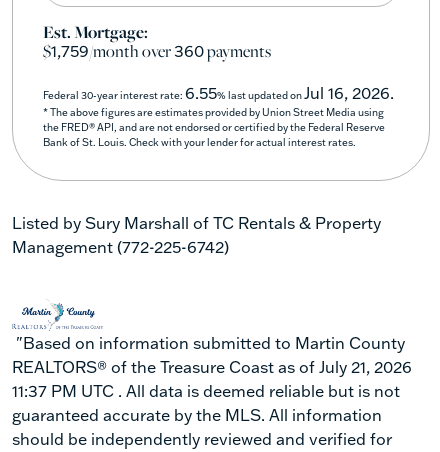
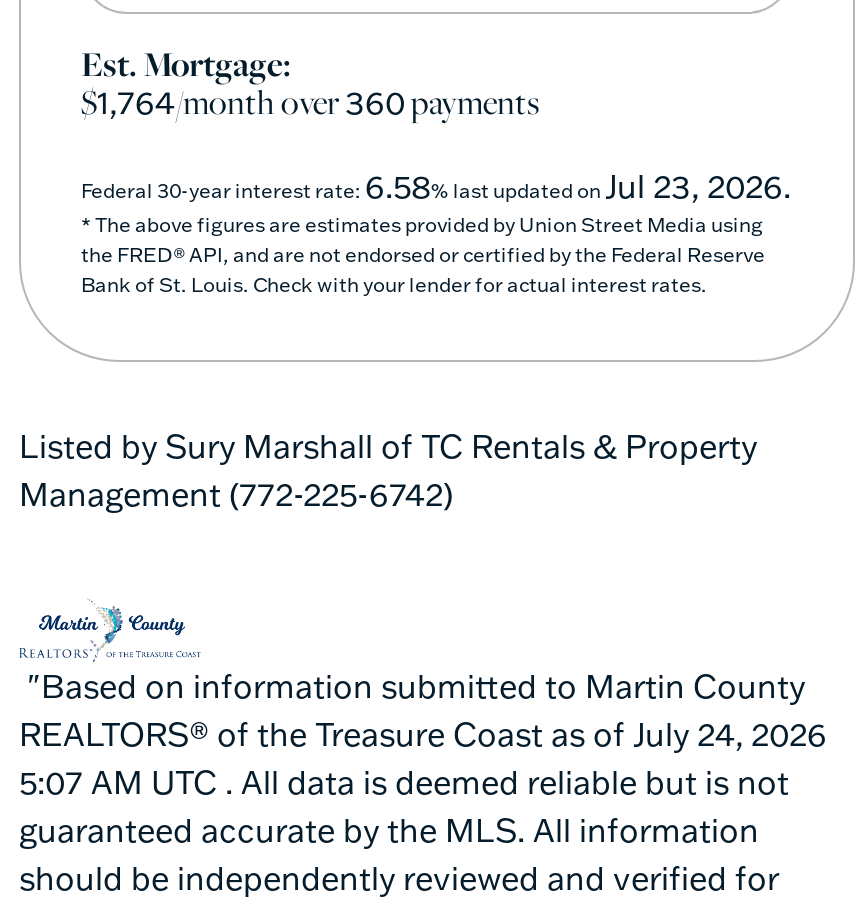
[43,40,271,62] $1,759/month over360payments -> [81,77,539,125] $1,764/month over360payments
[43,83,394,103] Federal 30-year interest rate: 6.55% last updated on Jul 16, 2026. -> [81,165,791,205] Federal 30-year interest rate: 6.58% last updated on Jul 23, 2026.
[12,357,412,377] REALTORS® of the Treasure Coast as of July 21, 2026 -> [19,713,827,753] REALTORS® of the Treasure Coast as of July 24, 2026
[12,381,400,401] 11:37 PM UTC . All data is deemed reliable but is not -> [19,761,789,801] 5:07 AM UTC . All data is deemed reliable but is not

